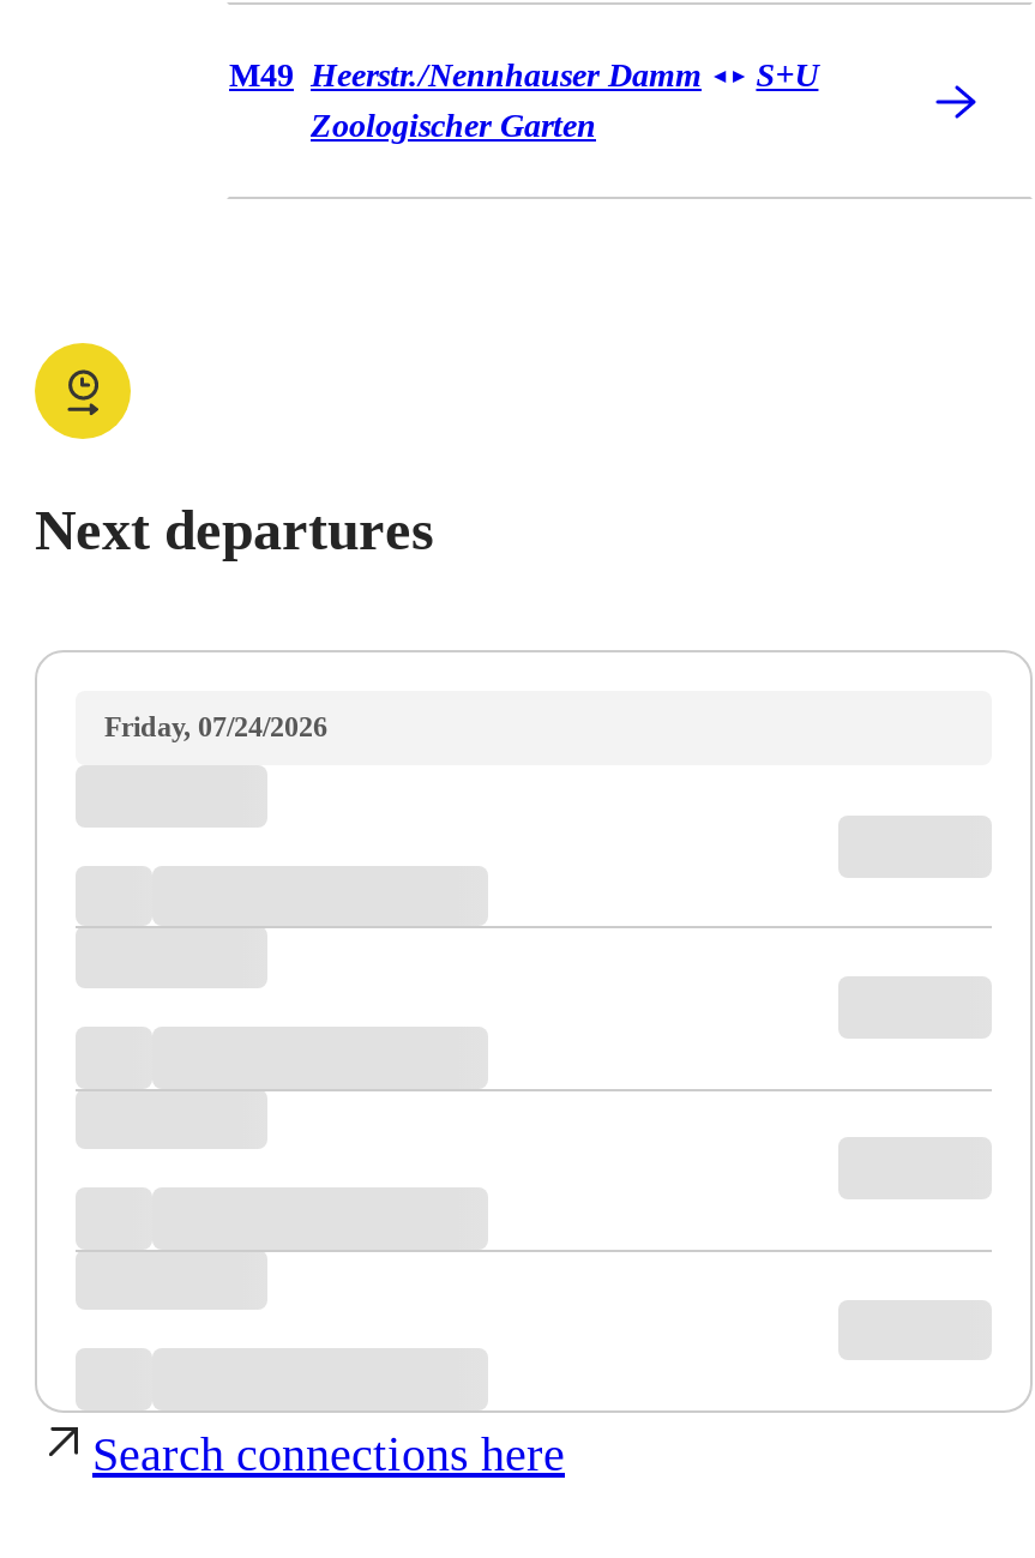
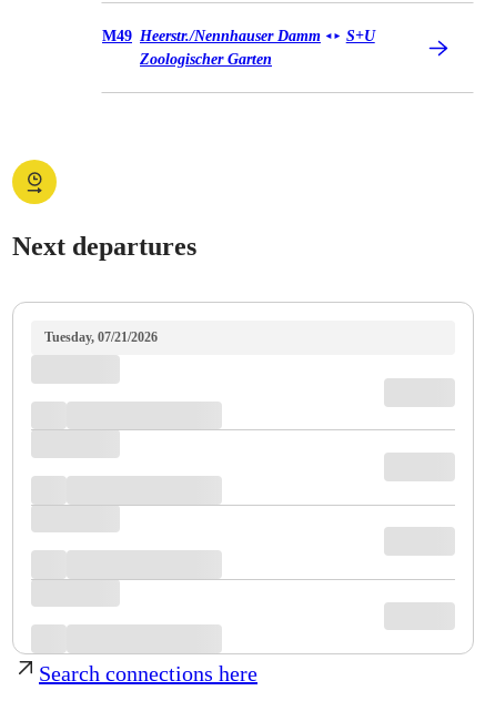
[104,711,327,744] Friday, 07/24/2026 -> [44,330,158,345] Tuesday, 07/21/2026

